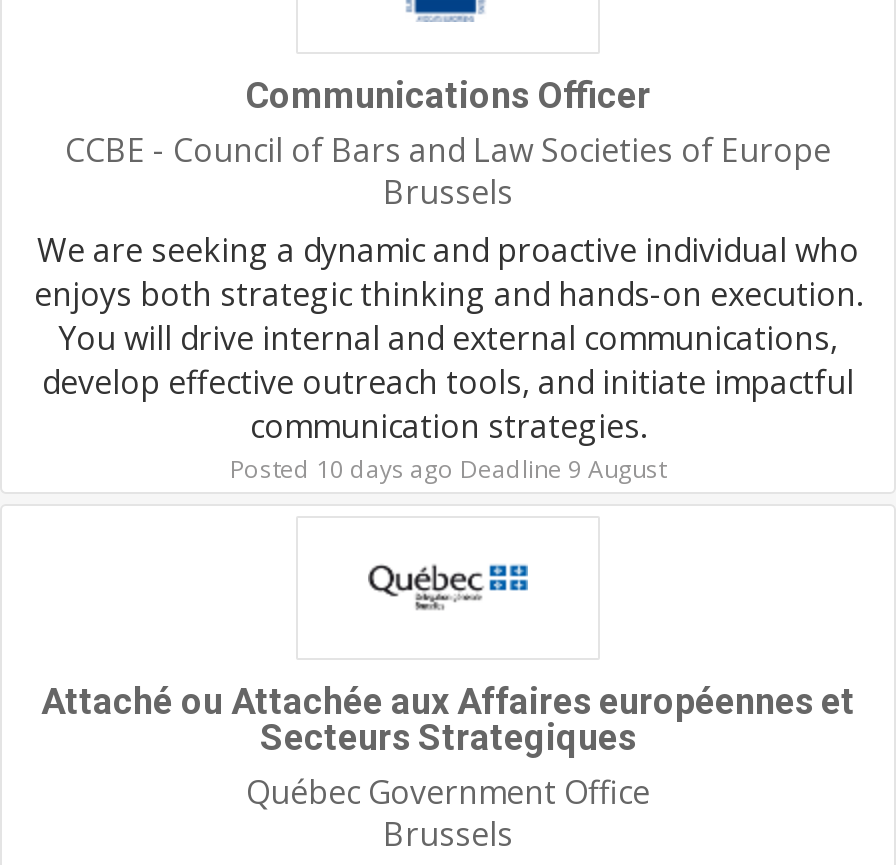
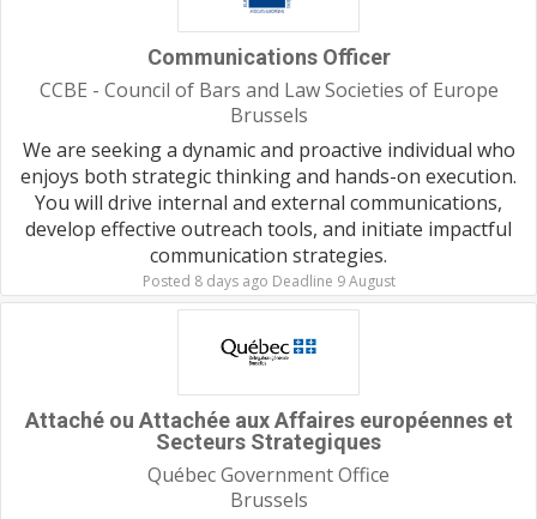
[230,452,666,486] Posted 10 days ago Deadline 9 August -> [142,271,395,291] Posted 8 days ago Deadline 9 August

